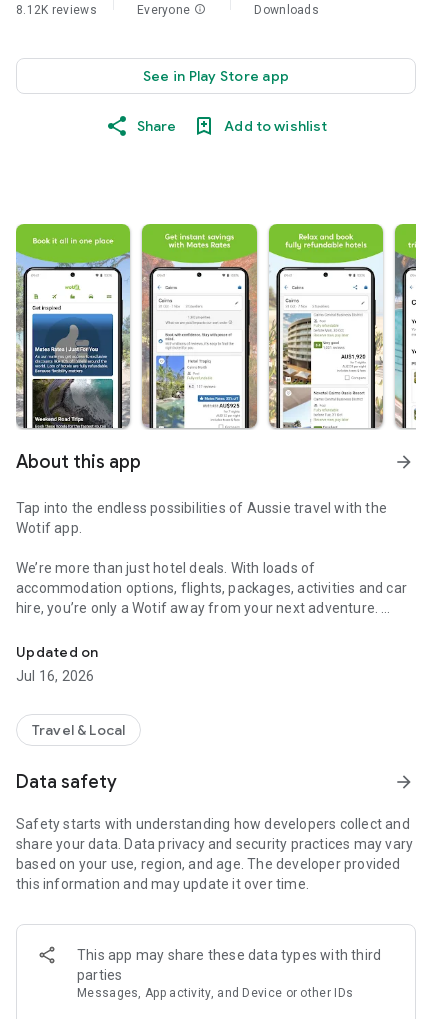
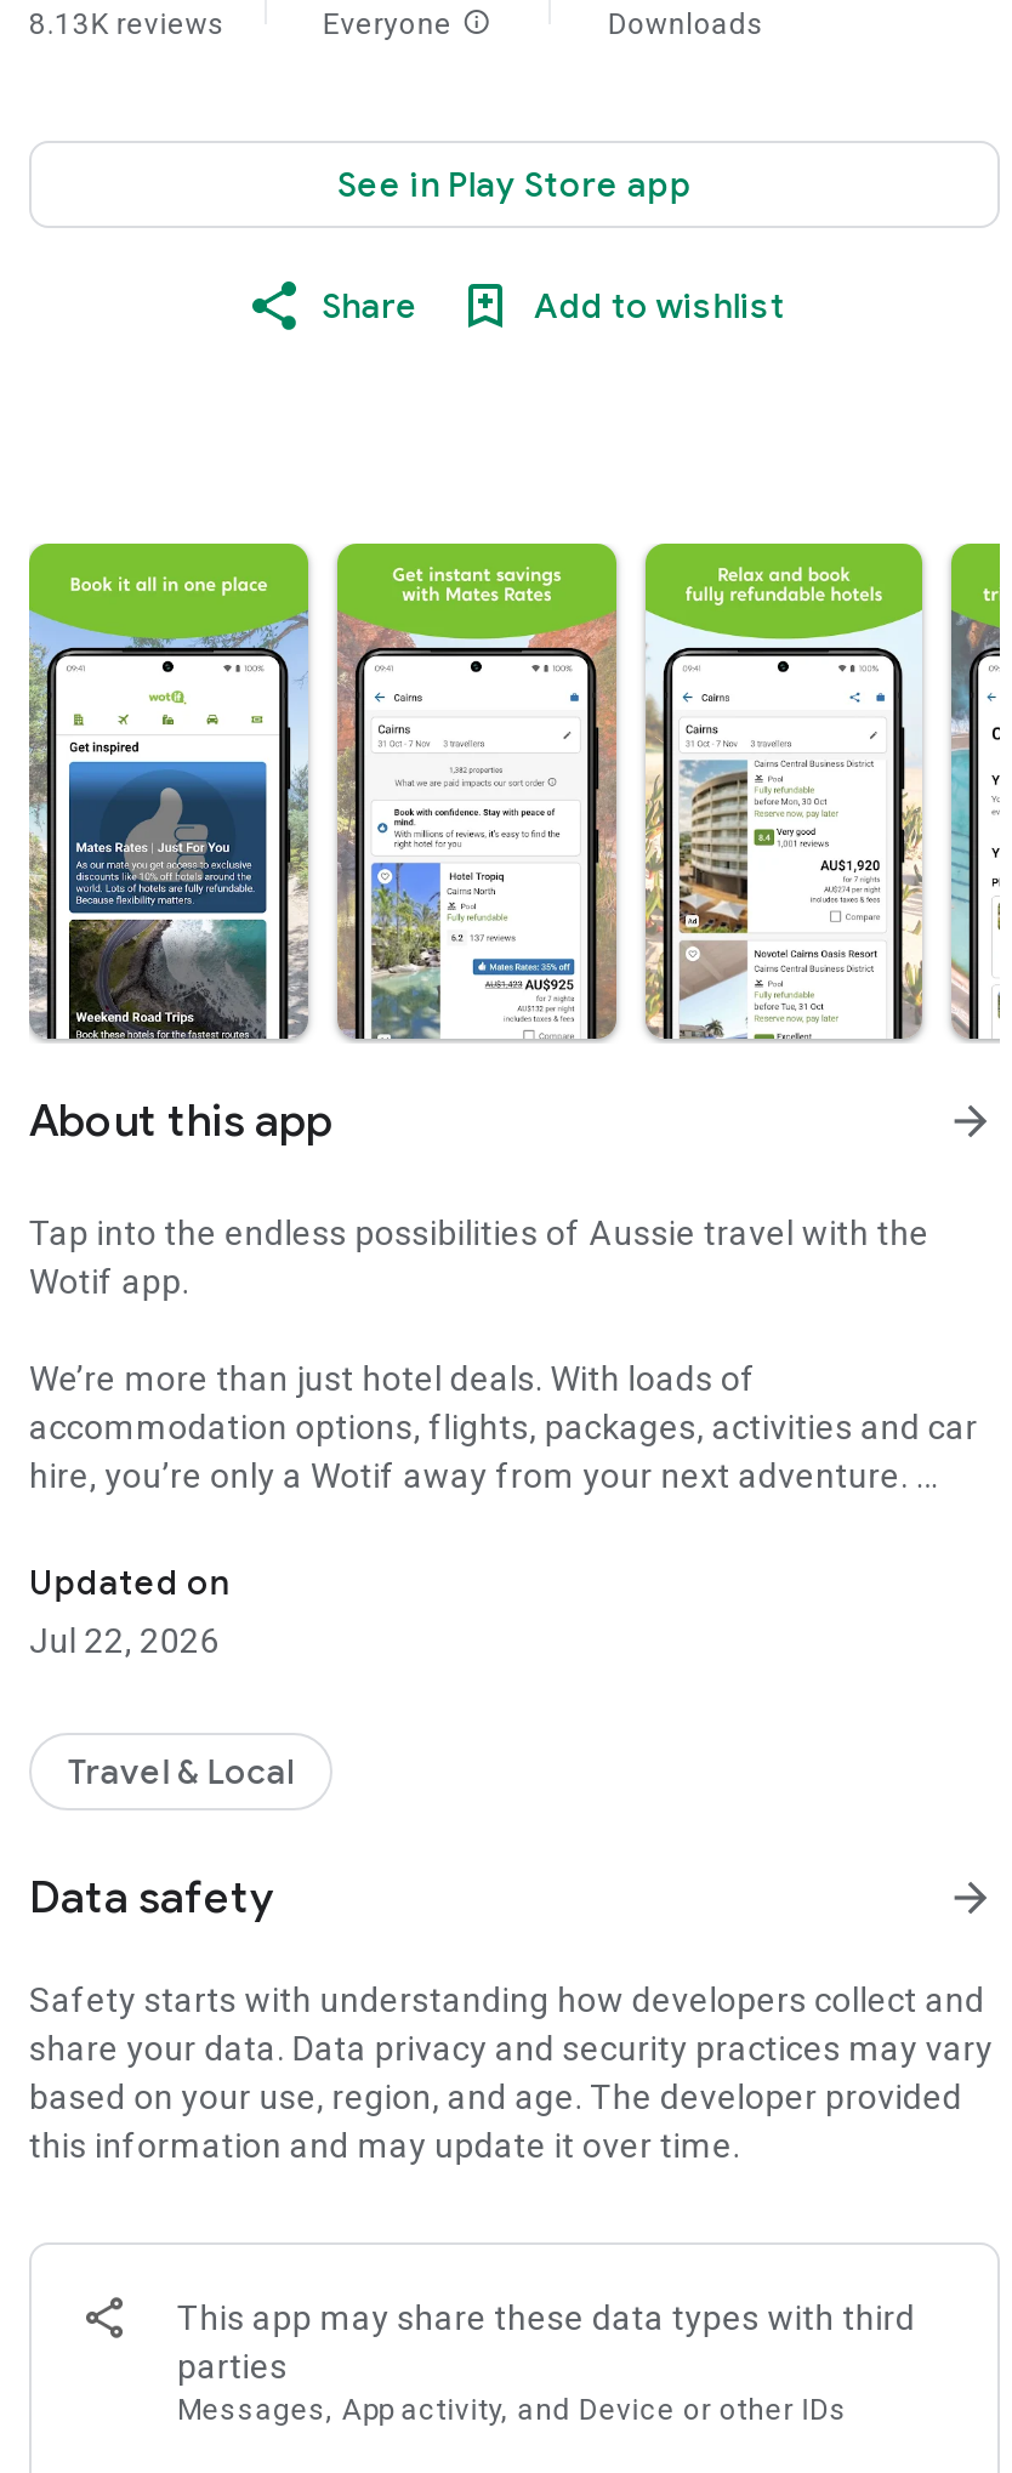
[16,3,97,17] 8.12K reviews -> [29,7,225,41] 8.13K reviews
[16,668,94,684] Jul 16, 2026 -> [29,1621,219,1660] Jul 22, 2026

